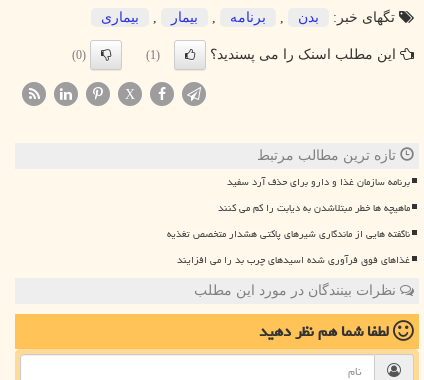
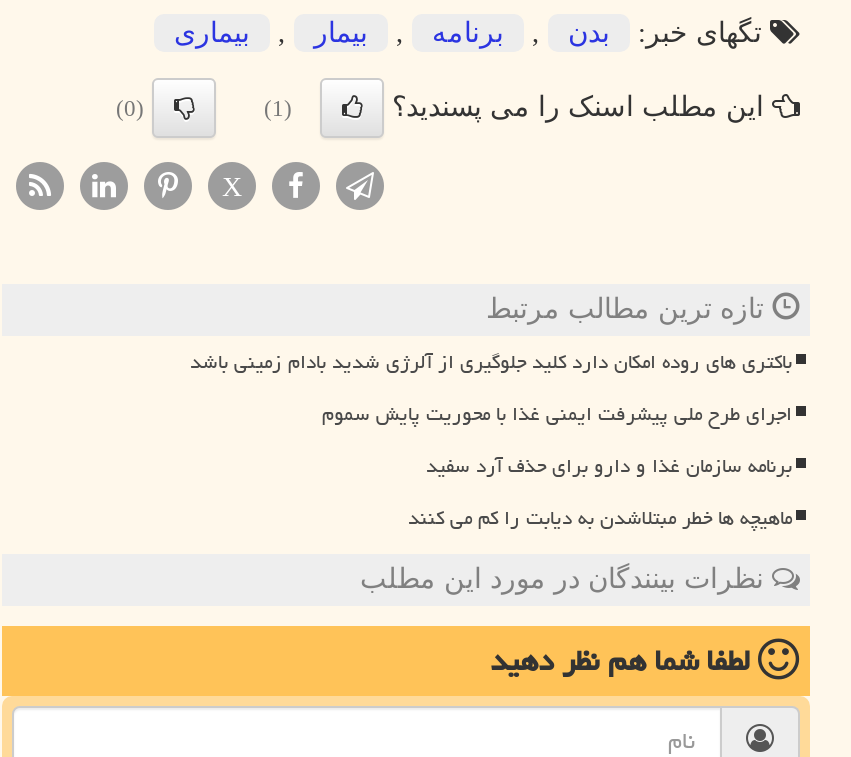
none -> [190,343,792,435] باکتری های روده امکان دارد کلید جلوگیری از آلرژی شدید بادام زمینی باشد | اجرای طرح ملی پیشرفت ایمنی غذا با محوریت پایش سموم
moved [218,172,410,218] -> [408,447,792,539]: برنامه سازمان غذا و دارو برای حذف آرد سفید | ماهیچه ها خطر مبتلاشدن به دیابت را کم می کنند
[167,224,410,270] ناگفته هایی از ماندگاری شیرهای پاکتی هشدار متخصص تغذیه | غذاهای فوق فرآوری شده اسیدهای چرب بد را می افزایند -> none

